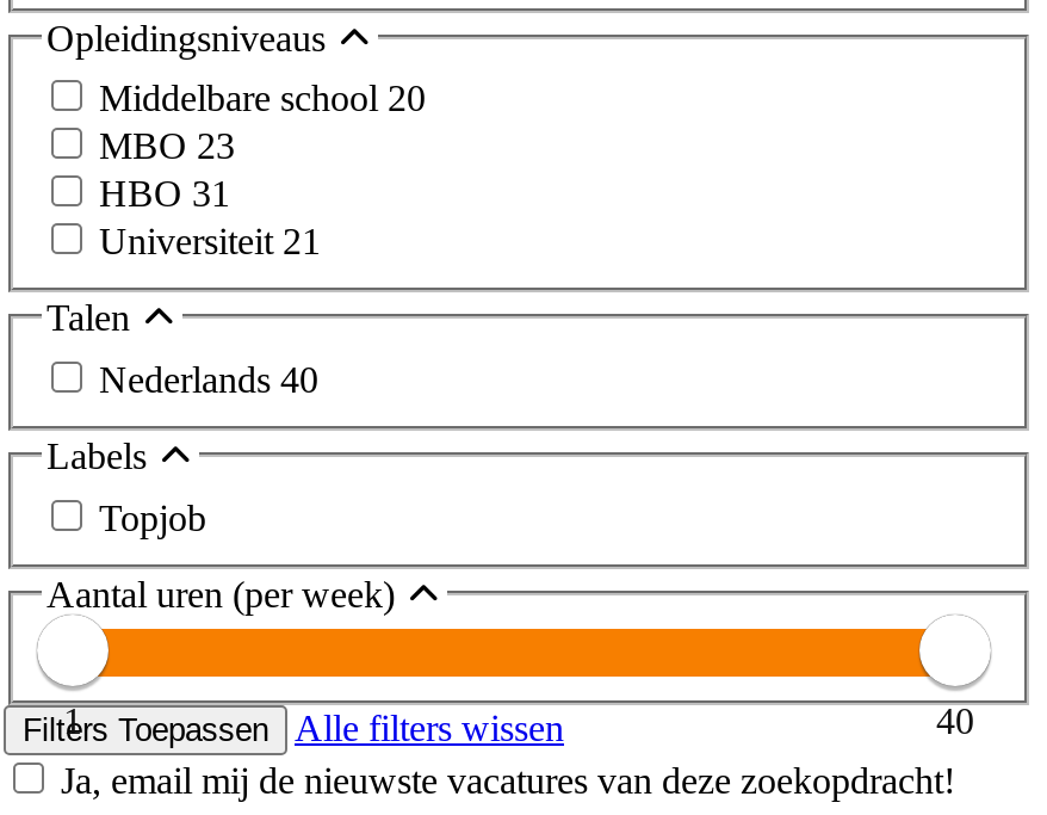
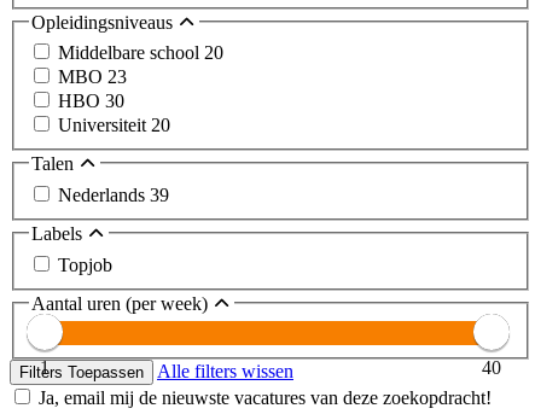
[99,174,230,215] HBO 31 -> [58,91,124,112] HBO 30
[99,222,321,263] Universiteit 21 -> [58,115,170,136] Universiteit 20
[99,359,318,400] Nederlands 40 -> [58,185,169,205] Nederlands 39

